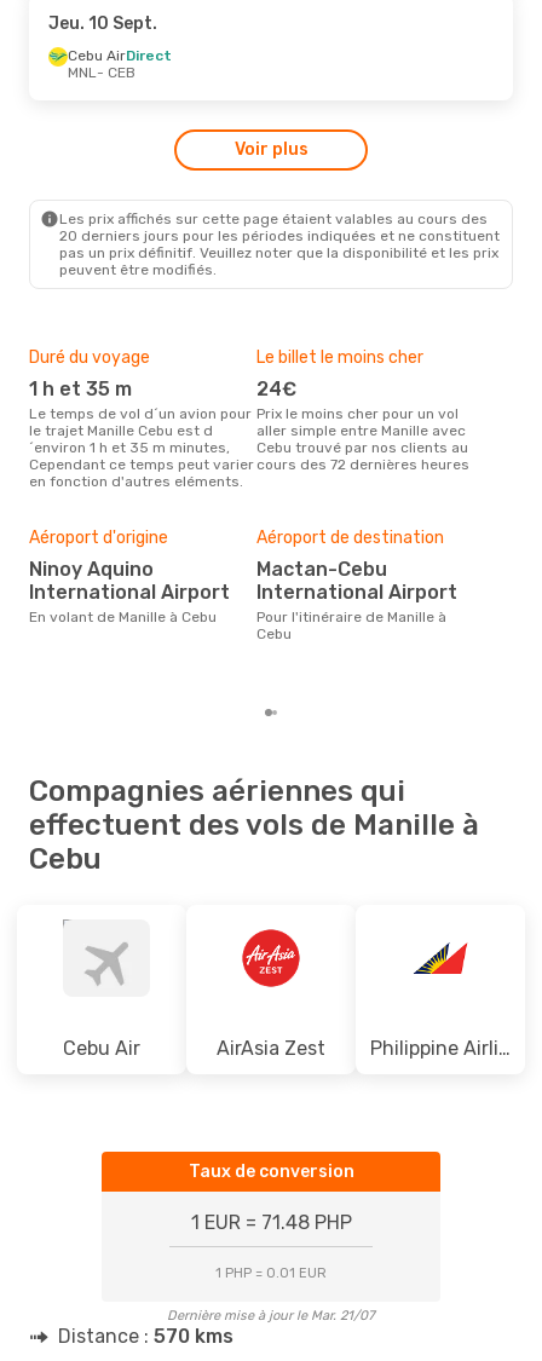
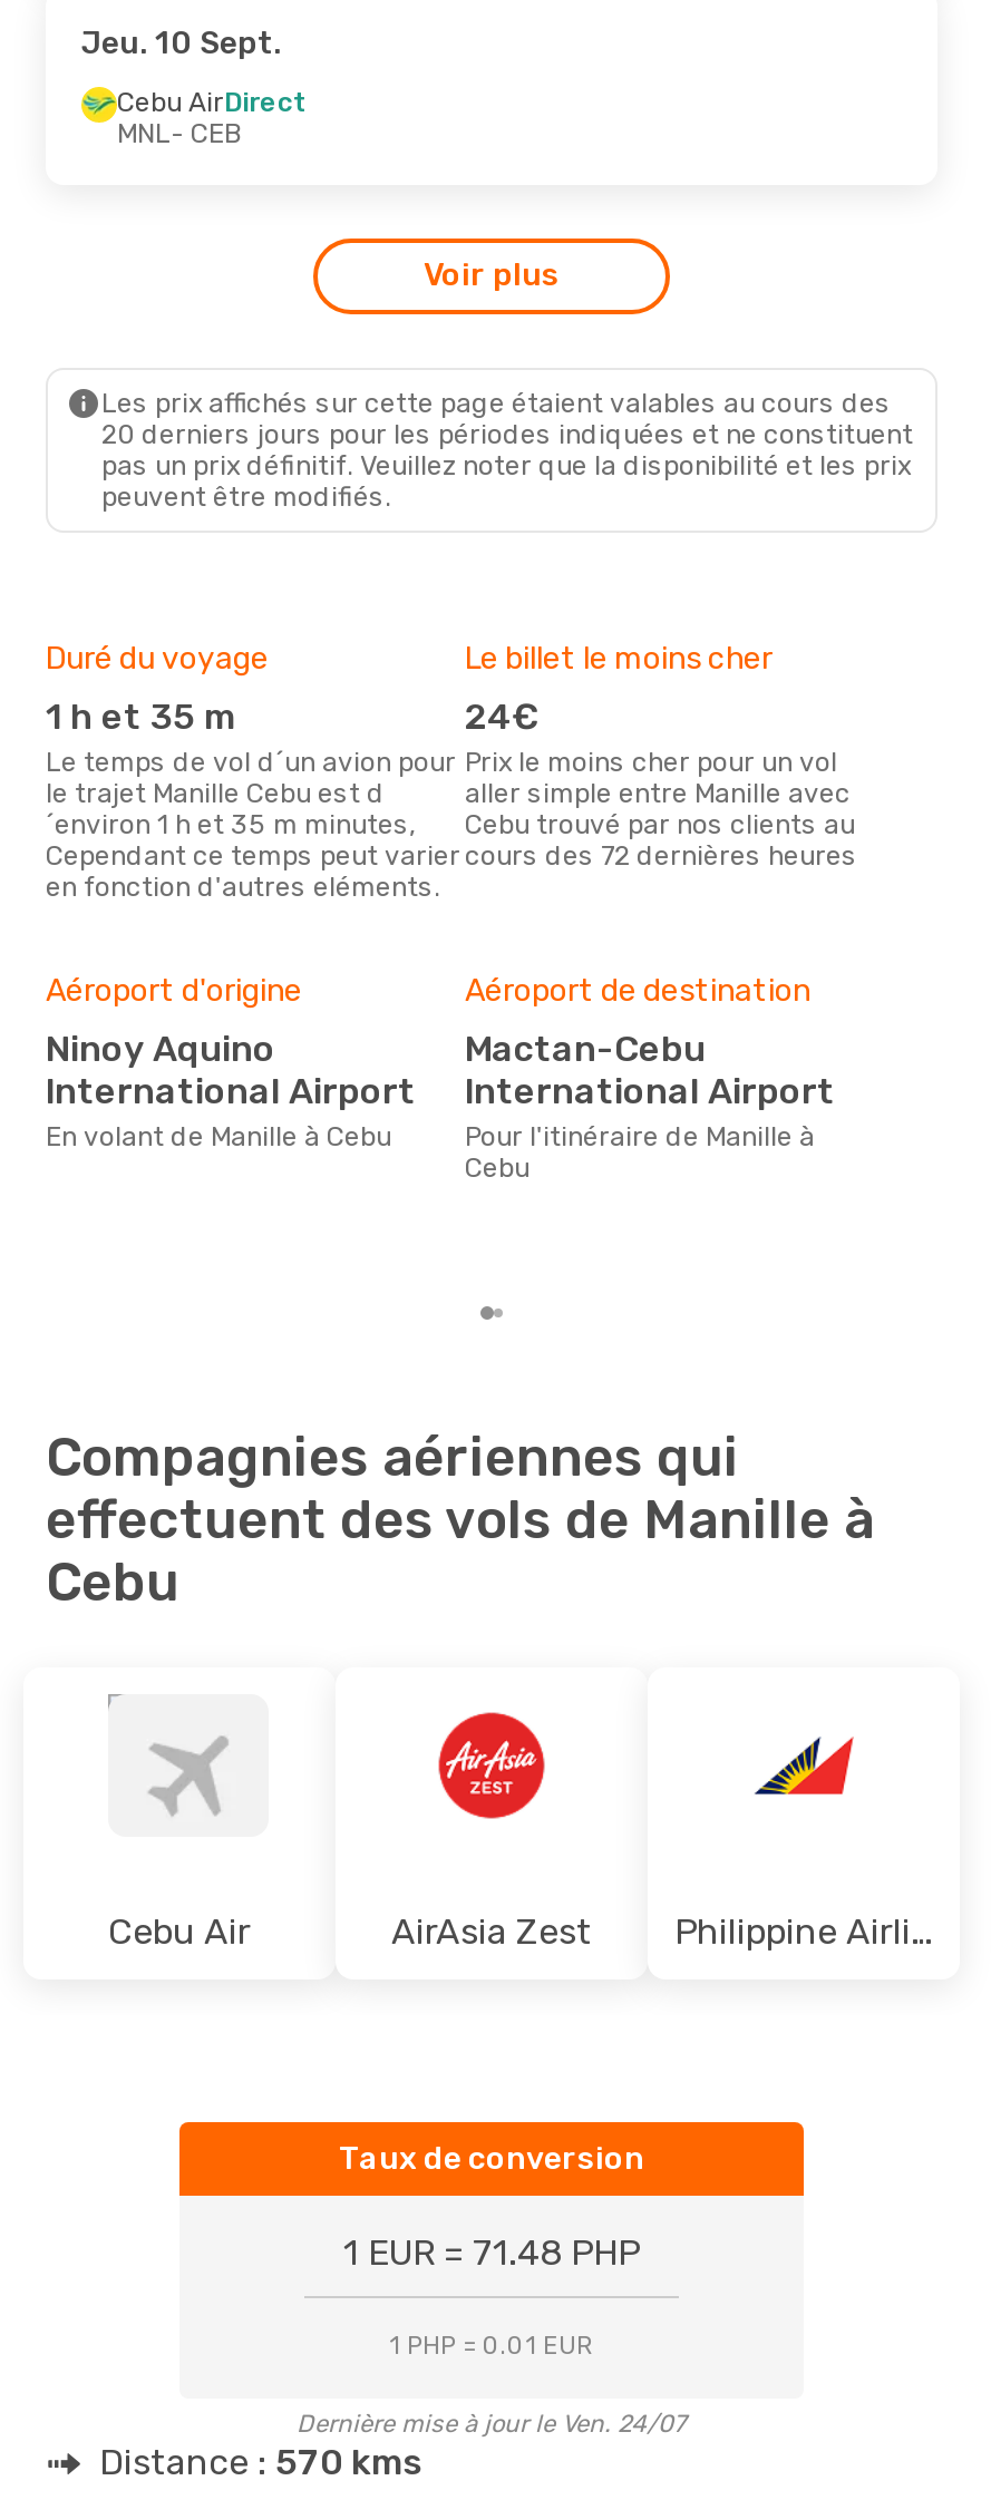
[167,1308,375,1323] Dernière mise à jour le Mar. 21/07 -> [297,2409,687,2438] Dernière mise à jour le Ven. 24/07

